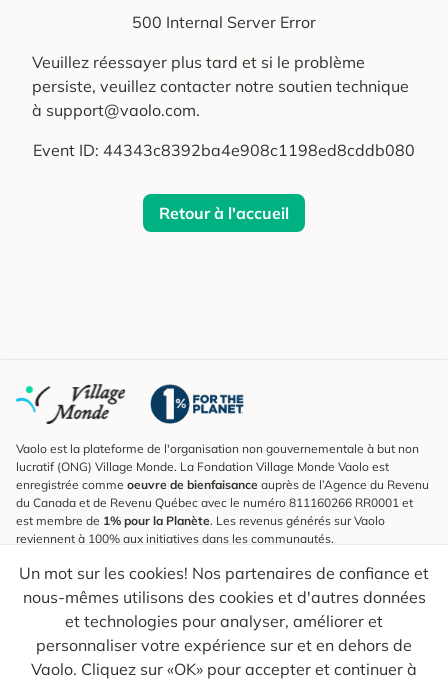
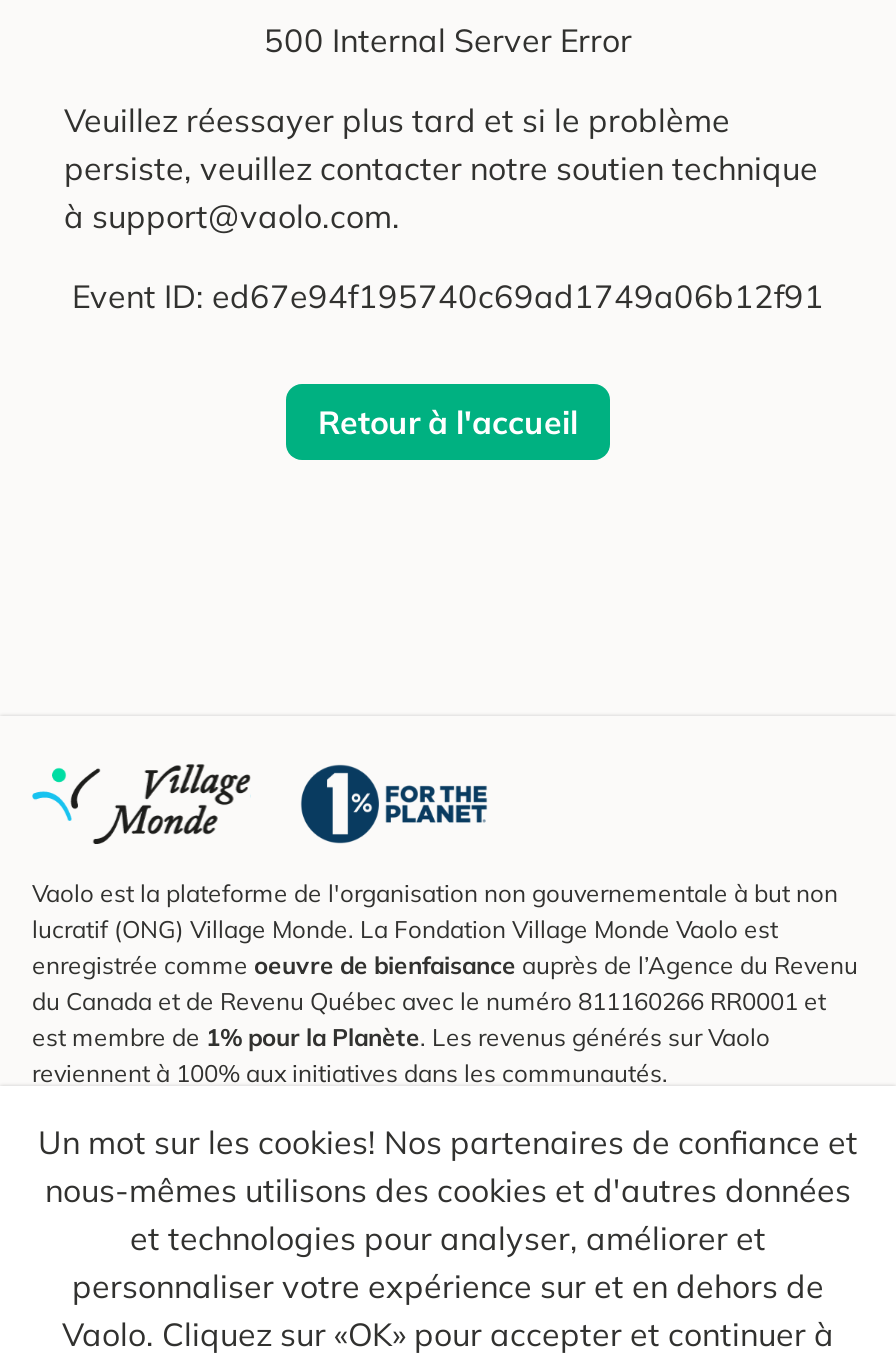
[33,140,415,160] Event ID: 44343c8392ba4e908c1198ed8cddb080 -> [72,276,824,316] Event ID: ed67e94f195740c69ad1749a06b12f91

